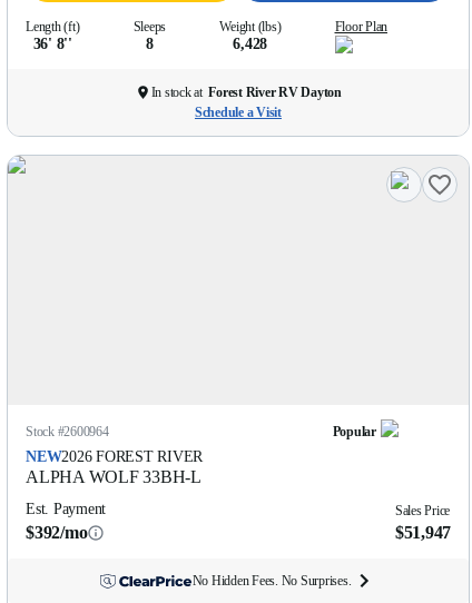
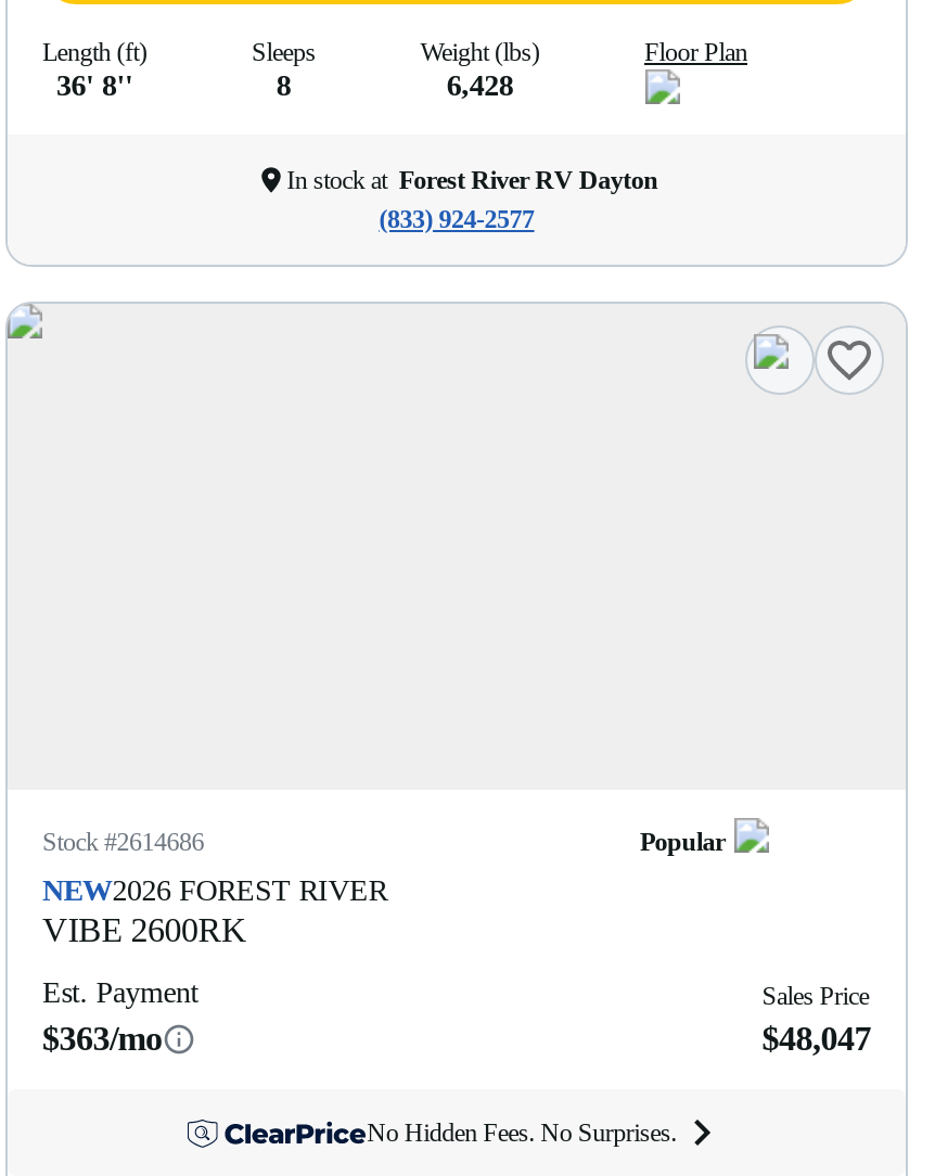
[195,105,282,120] Schedule a Visit -> [379,204,534,234] (833) 924-2577
[26,424,109,439] Stock #2600964 -> [42,827,204,857] Stock #2614686
[26,467,201,486] ALPHA WOLF 33BH-L -> [42,911,247,948] VIBE 2600RK
[26,523,87,542] $392/mo -> [42,1020,162,1057] $363/mo
[395,523,451,542] $51,947 -> [762,1020,871,1057] $48,047

